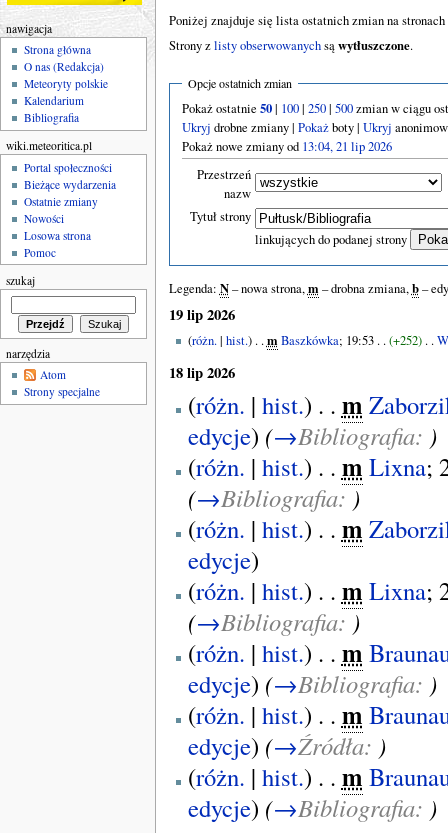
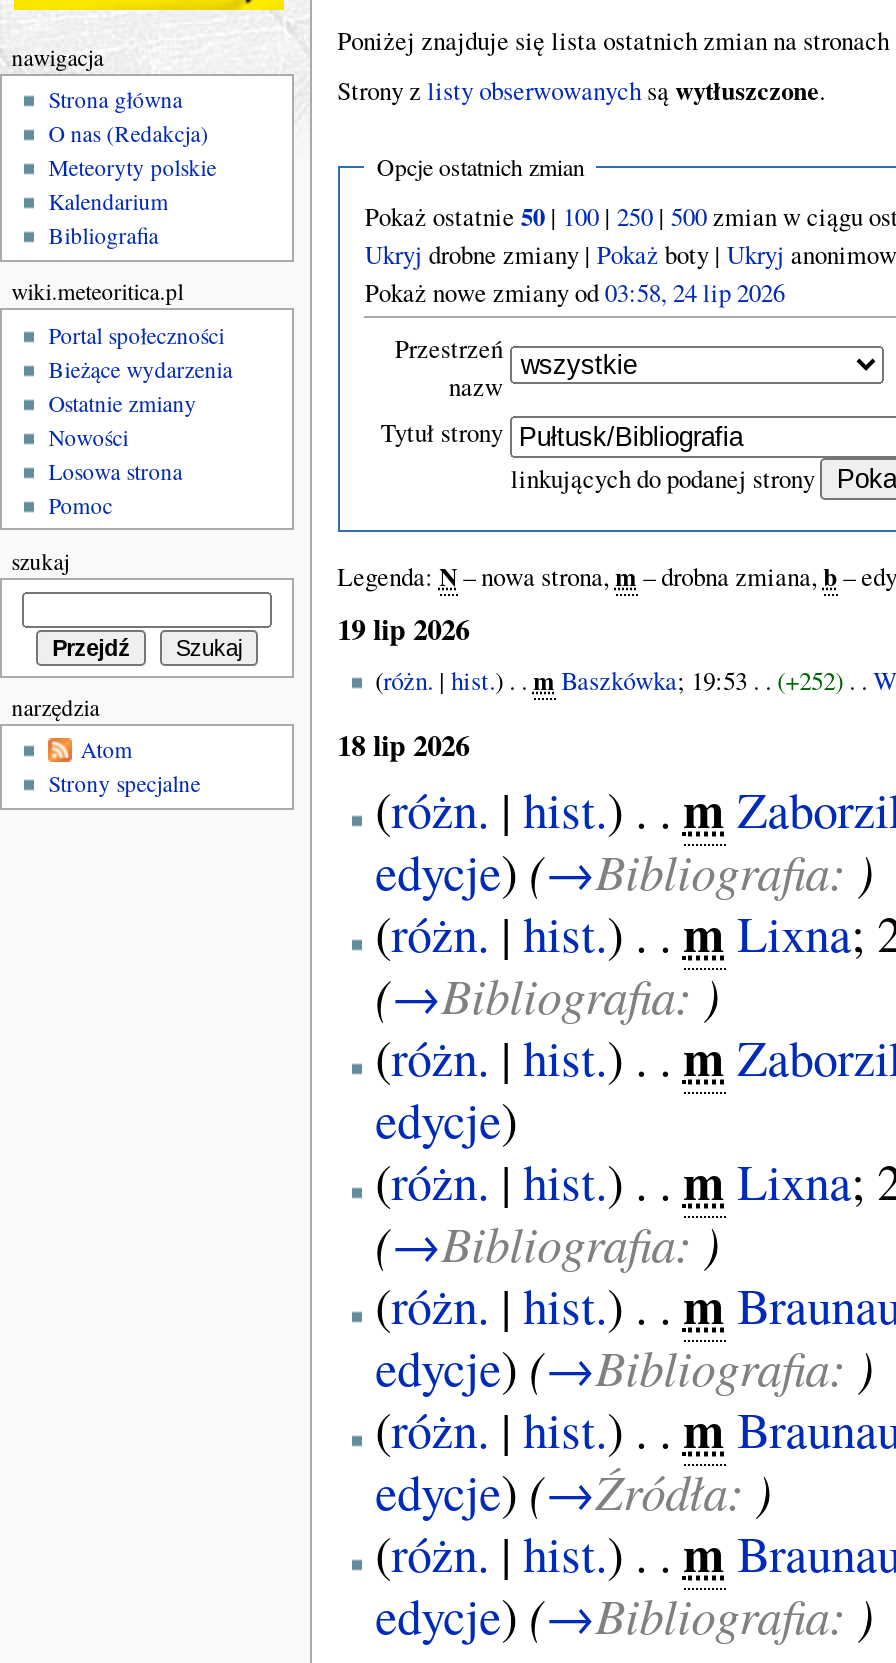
[182,138,392,155] Pokaż nowe zmiany od 13:04, 21 lip 2026 -> [365,275,785,309] Pokaż nowe zmiany od 03:58, 24 lip 2026

